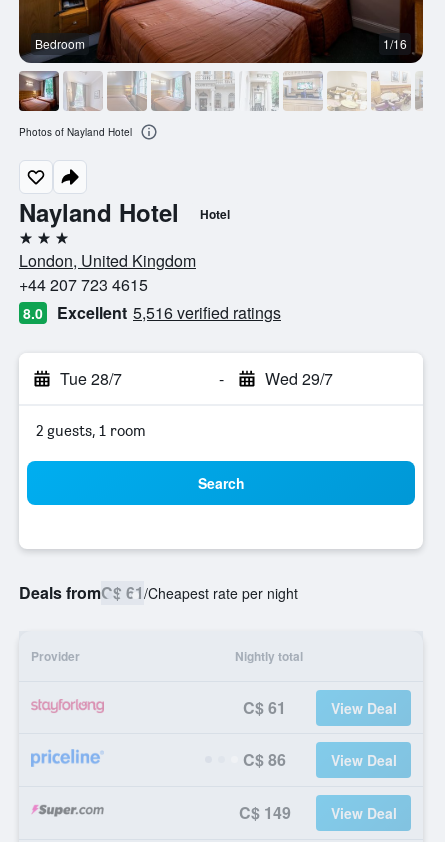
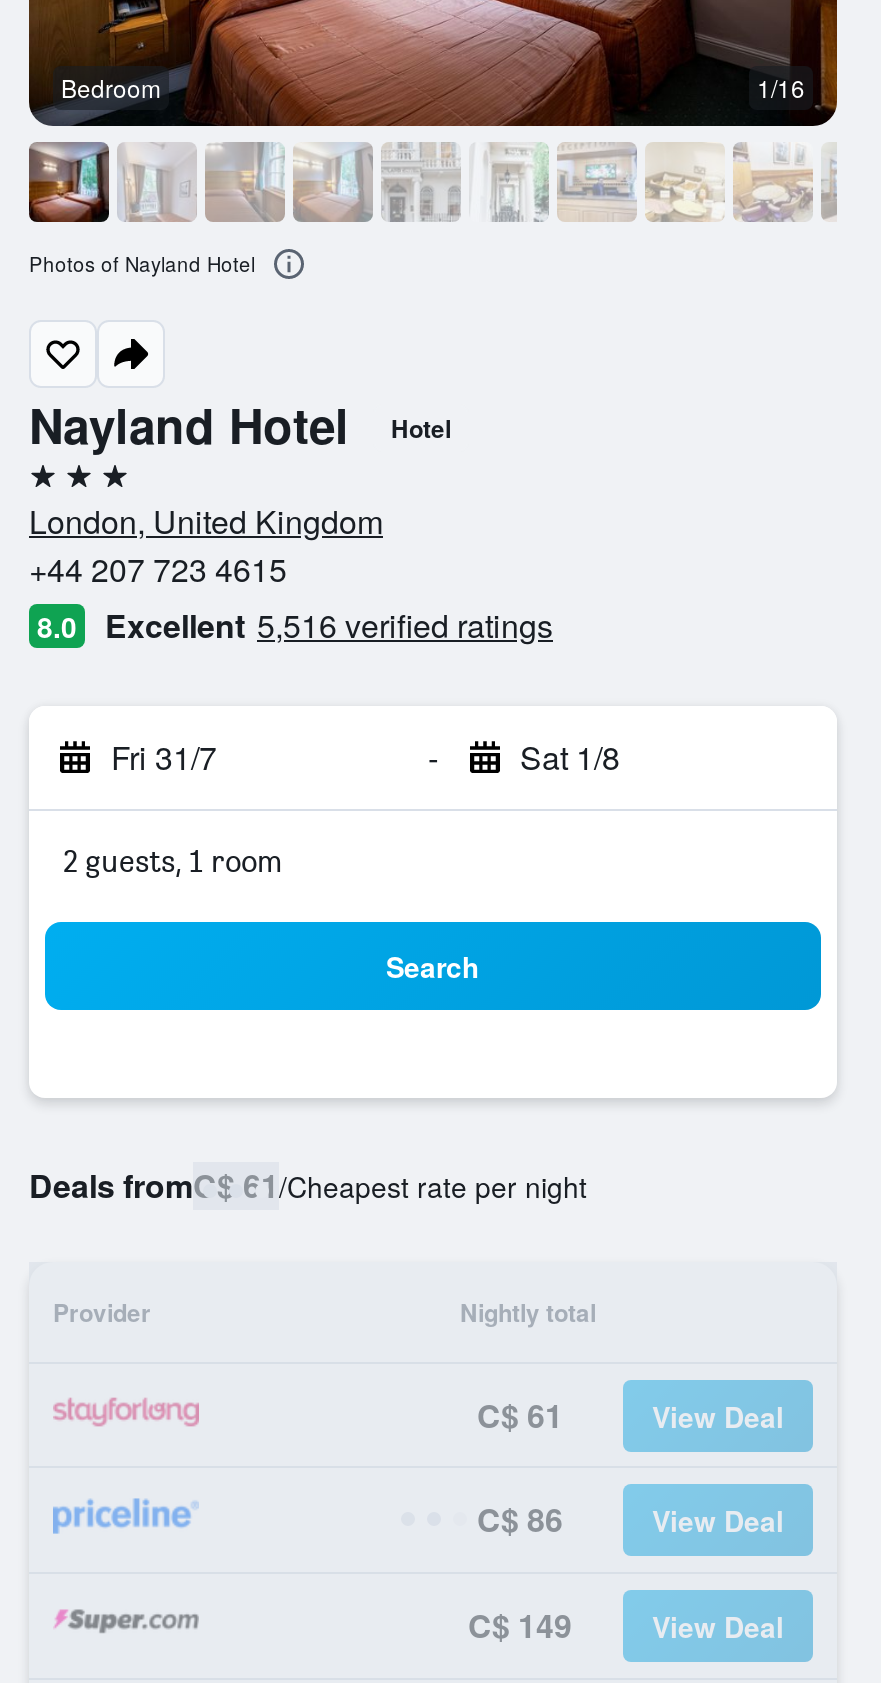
[60,367,122,390] Tue 28/7 -> [111,734,217,780] Fri 31/7
[264,367,332,390] Wed 29/7 -> [520,734,620,780] Sat 1/8

